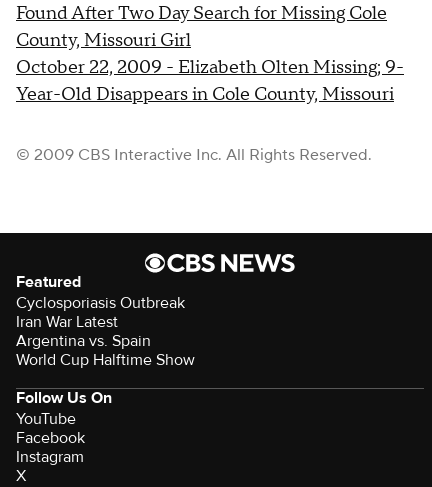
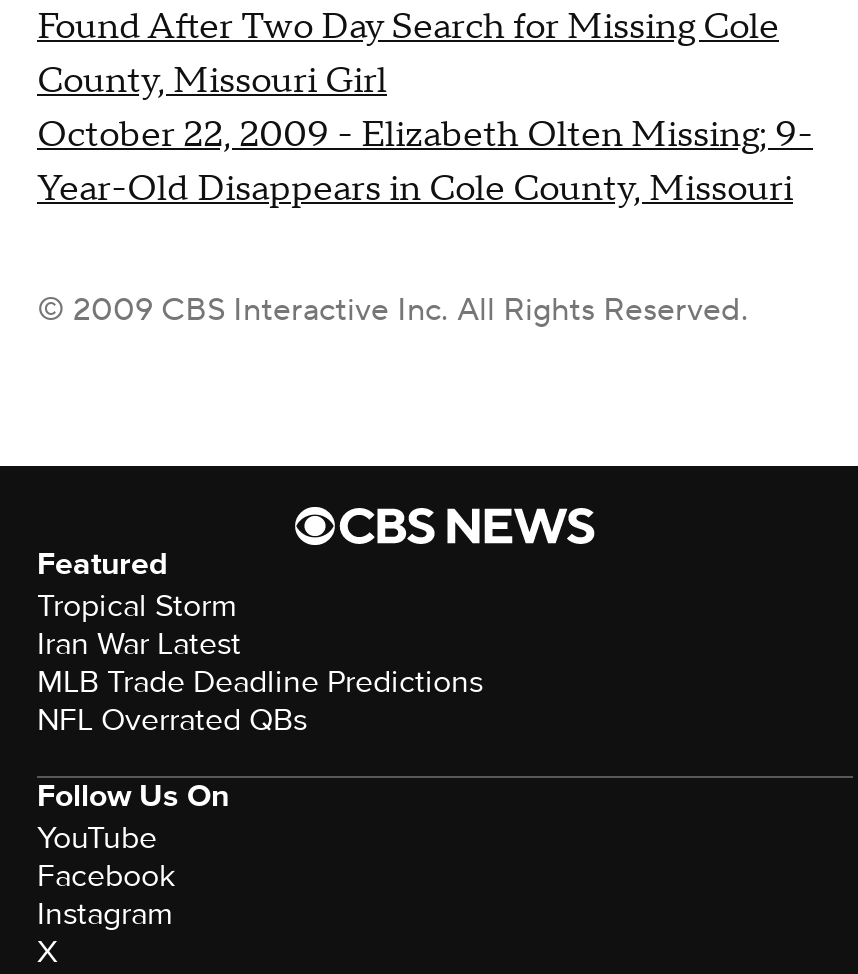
[16,293,185,313] Cyclosporiasis Outbreak -> [37,585,237,625] Tropical Storm
[16,331,195,370] Argentina vs. Spain | World Cup Halftime Show -> [37,661,483,739] MLB Trade Deadline Predictions | NFL Overrated QBs

